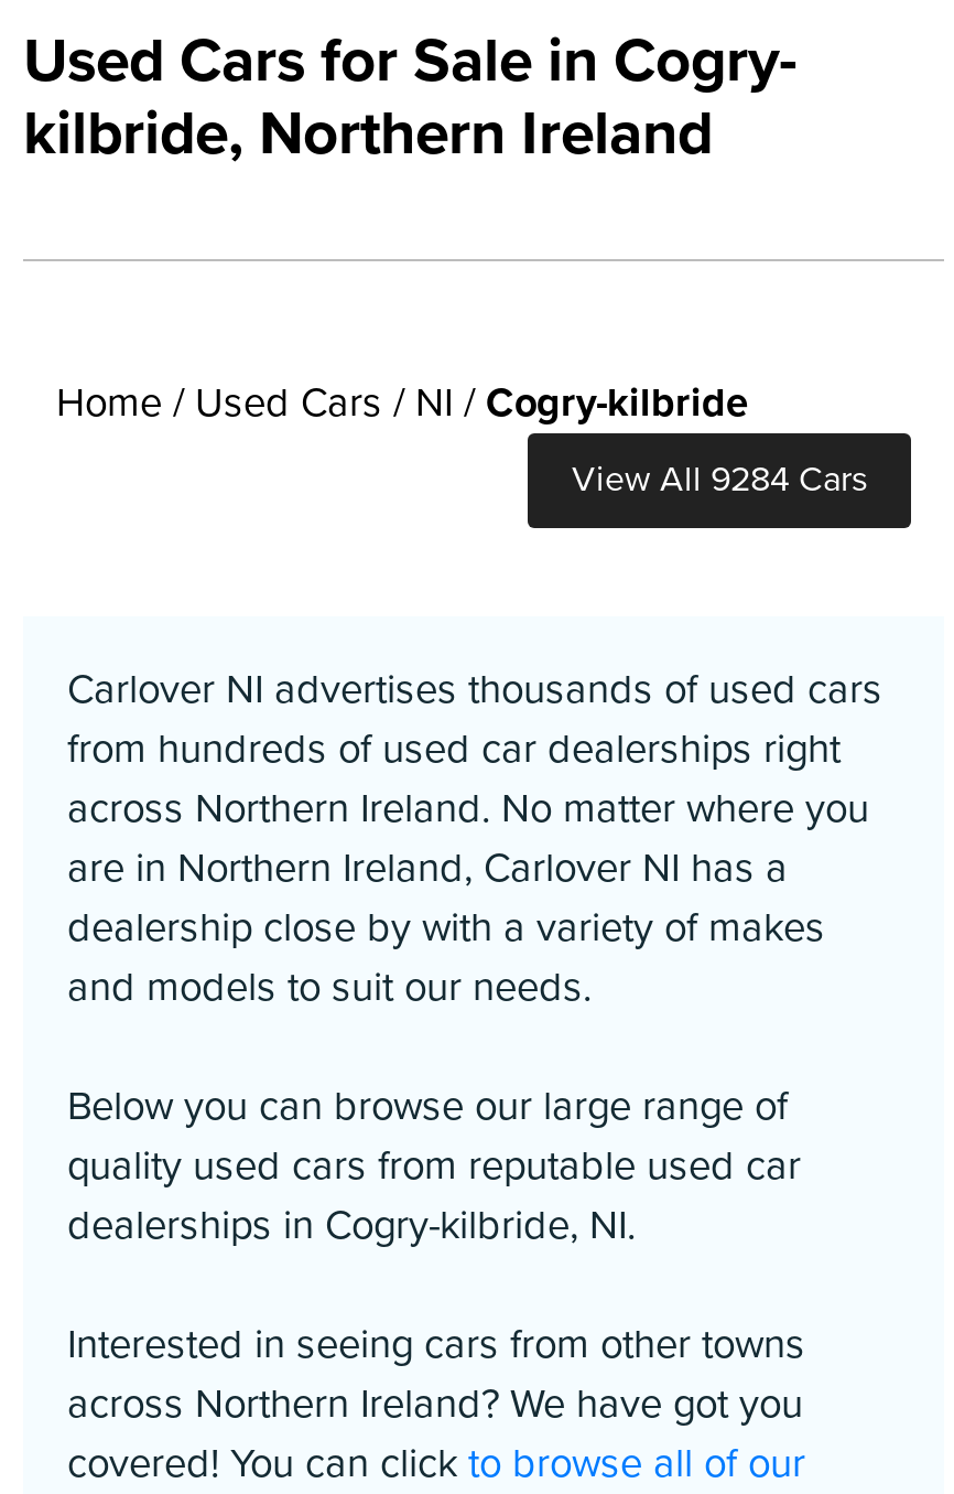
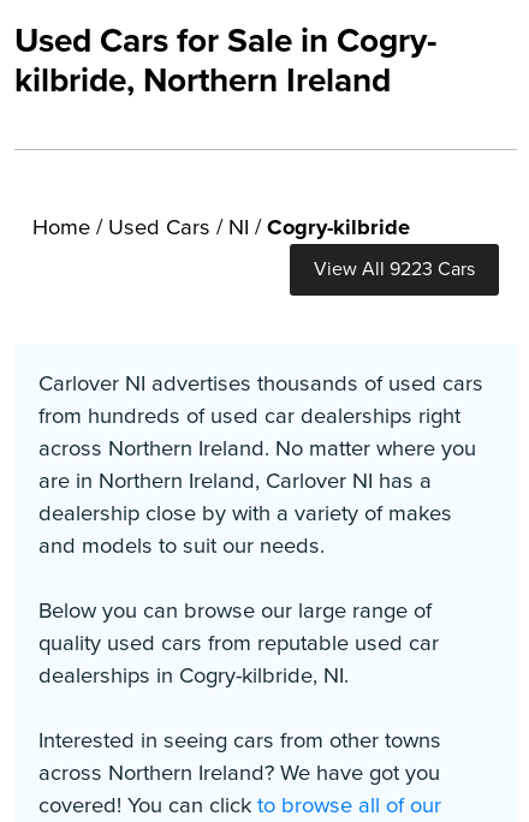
[572,458,867,502] View All 9284 Cars -> [314,257,475,281] View All 9223 Cars

